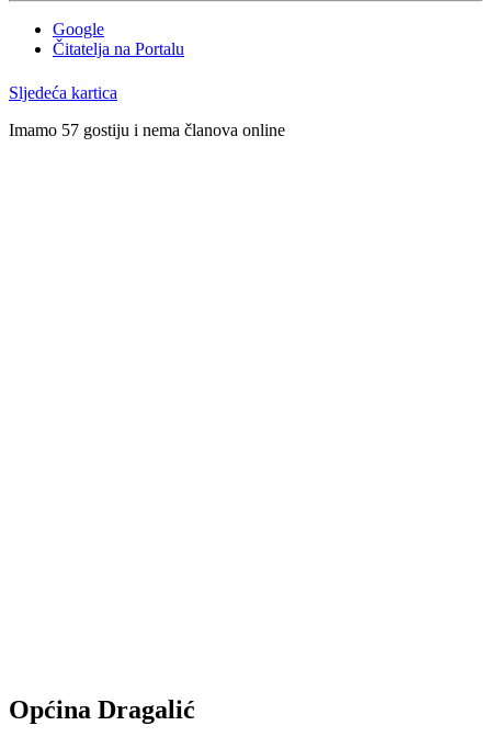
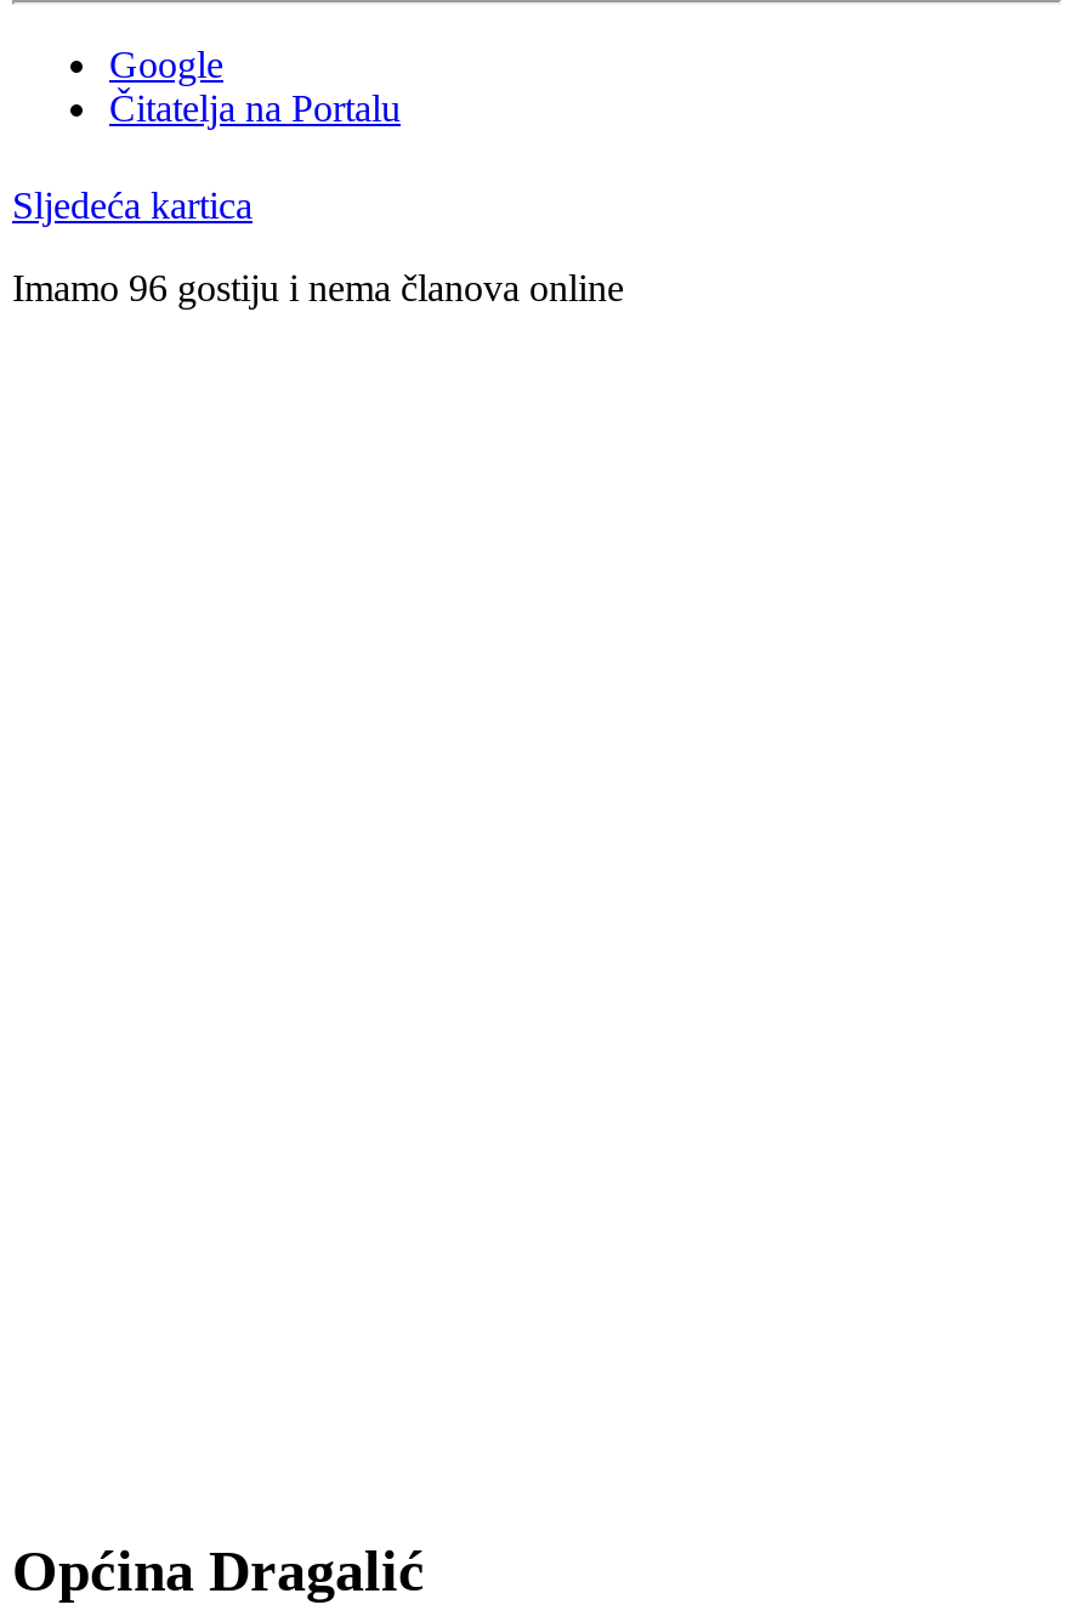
[9,121,285,140] Imamo 57 gostiju i nema članova online -> [12,268,624,309] Imamo 96 gostiju i nema članova online

